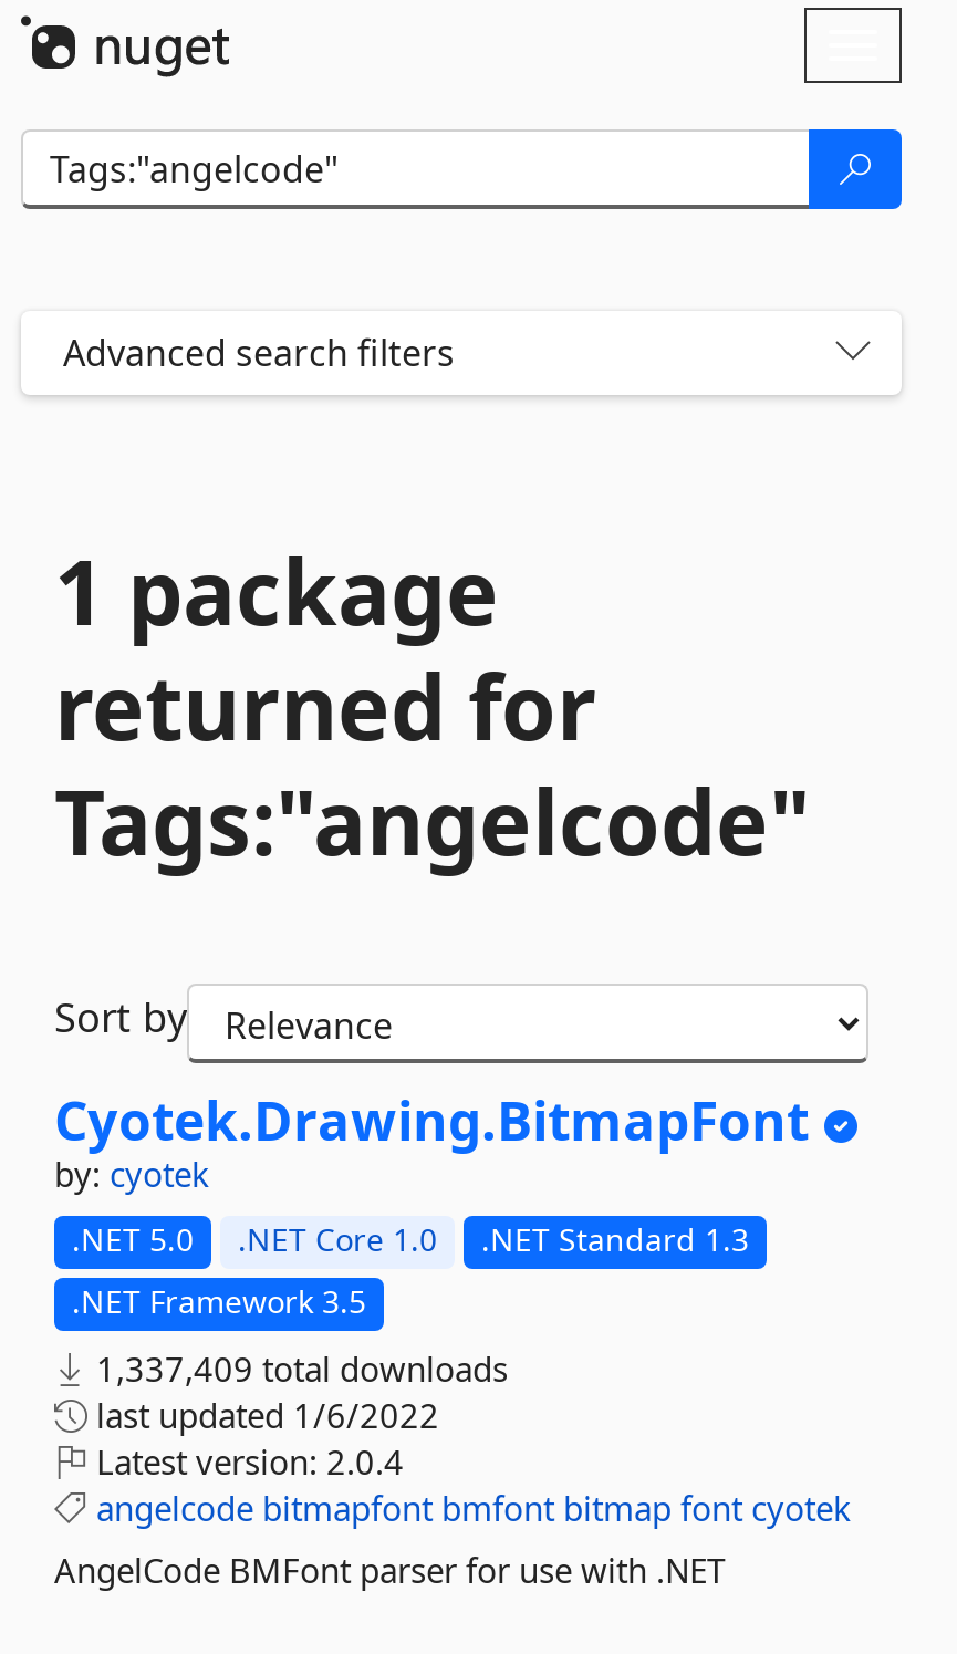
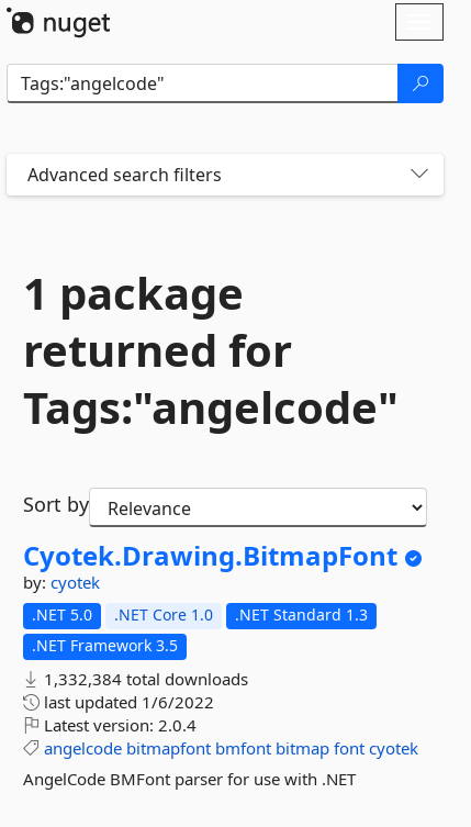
[87,1346,508,1391] 1,337,409 total downloads -> [40,668,248,690] 1,332,384 total downloads

